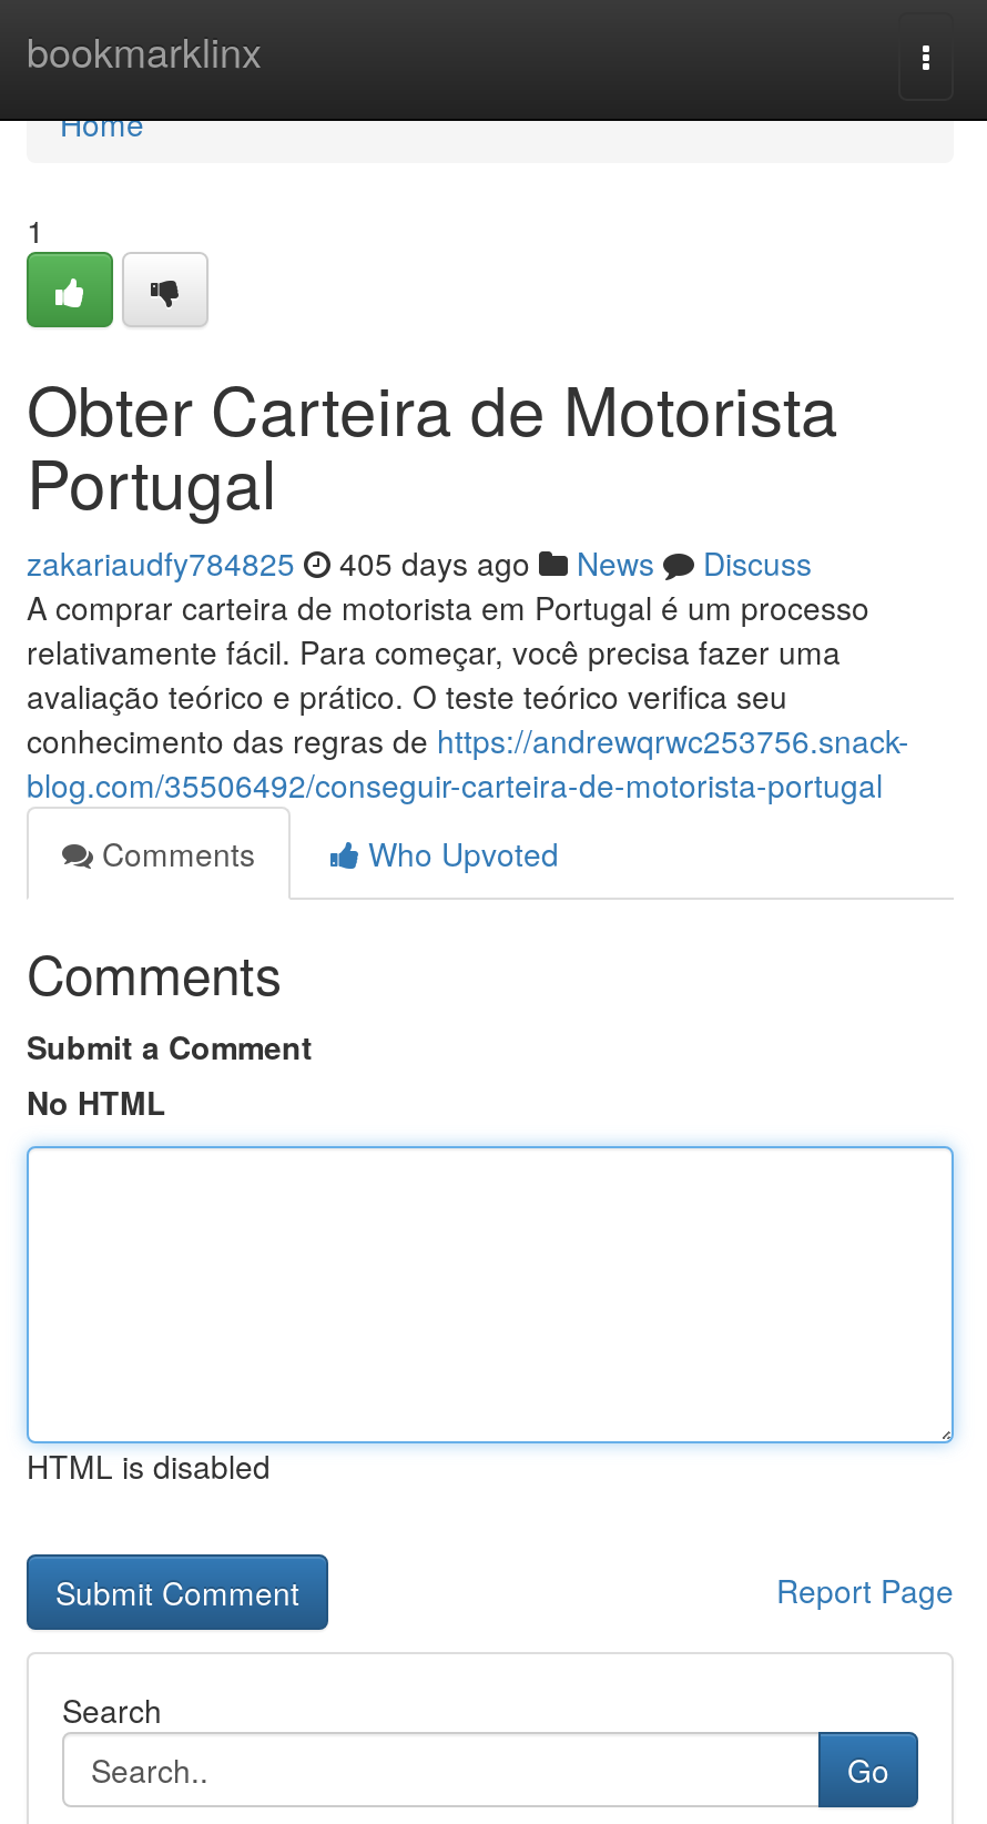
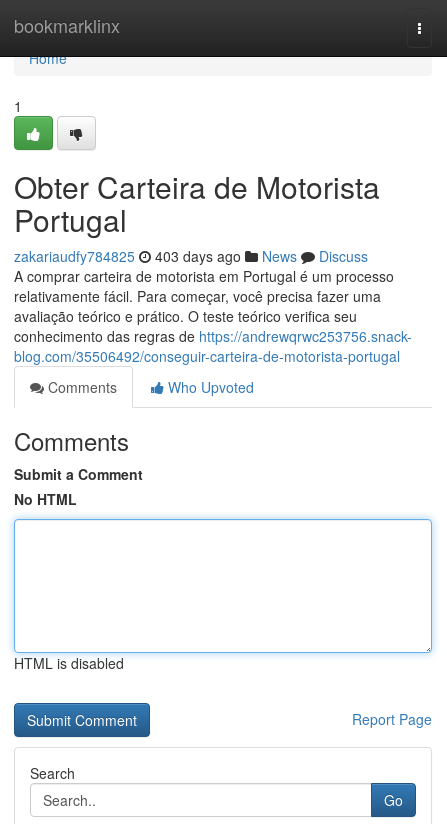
[27,540,812,585] zakariaudfy784825 405 days ago News Discuss -> [14,246,368,266] zakariaudfy784825 403 days ago News Discuss

